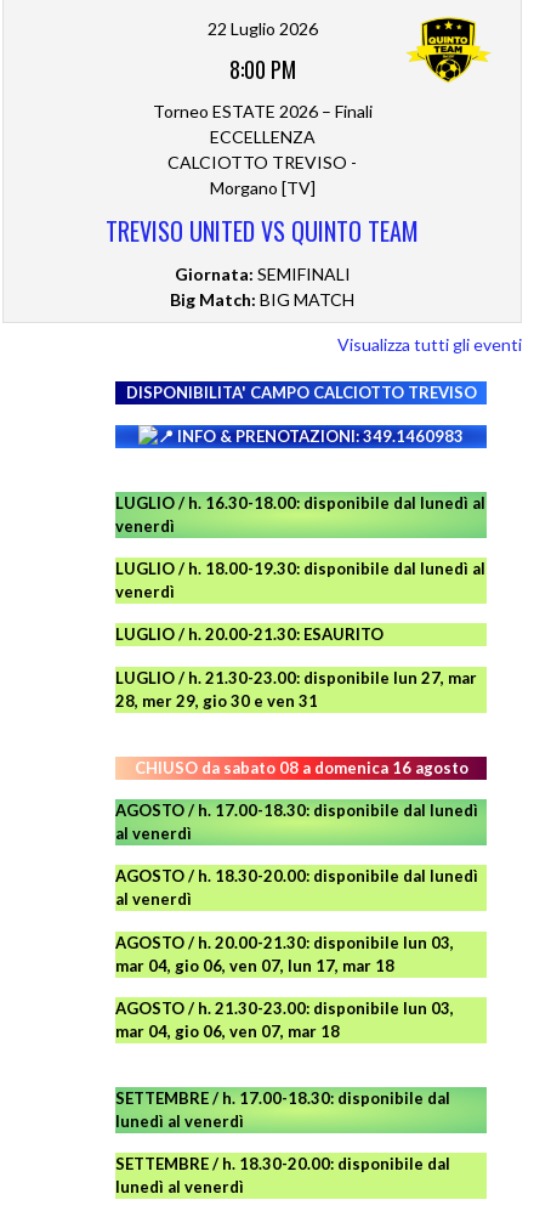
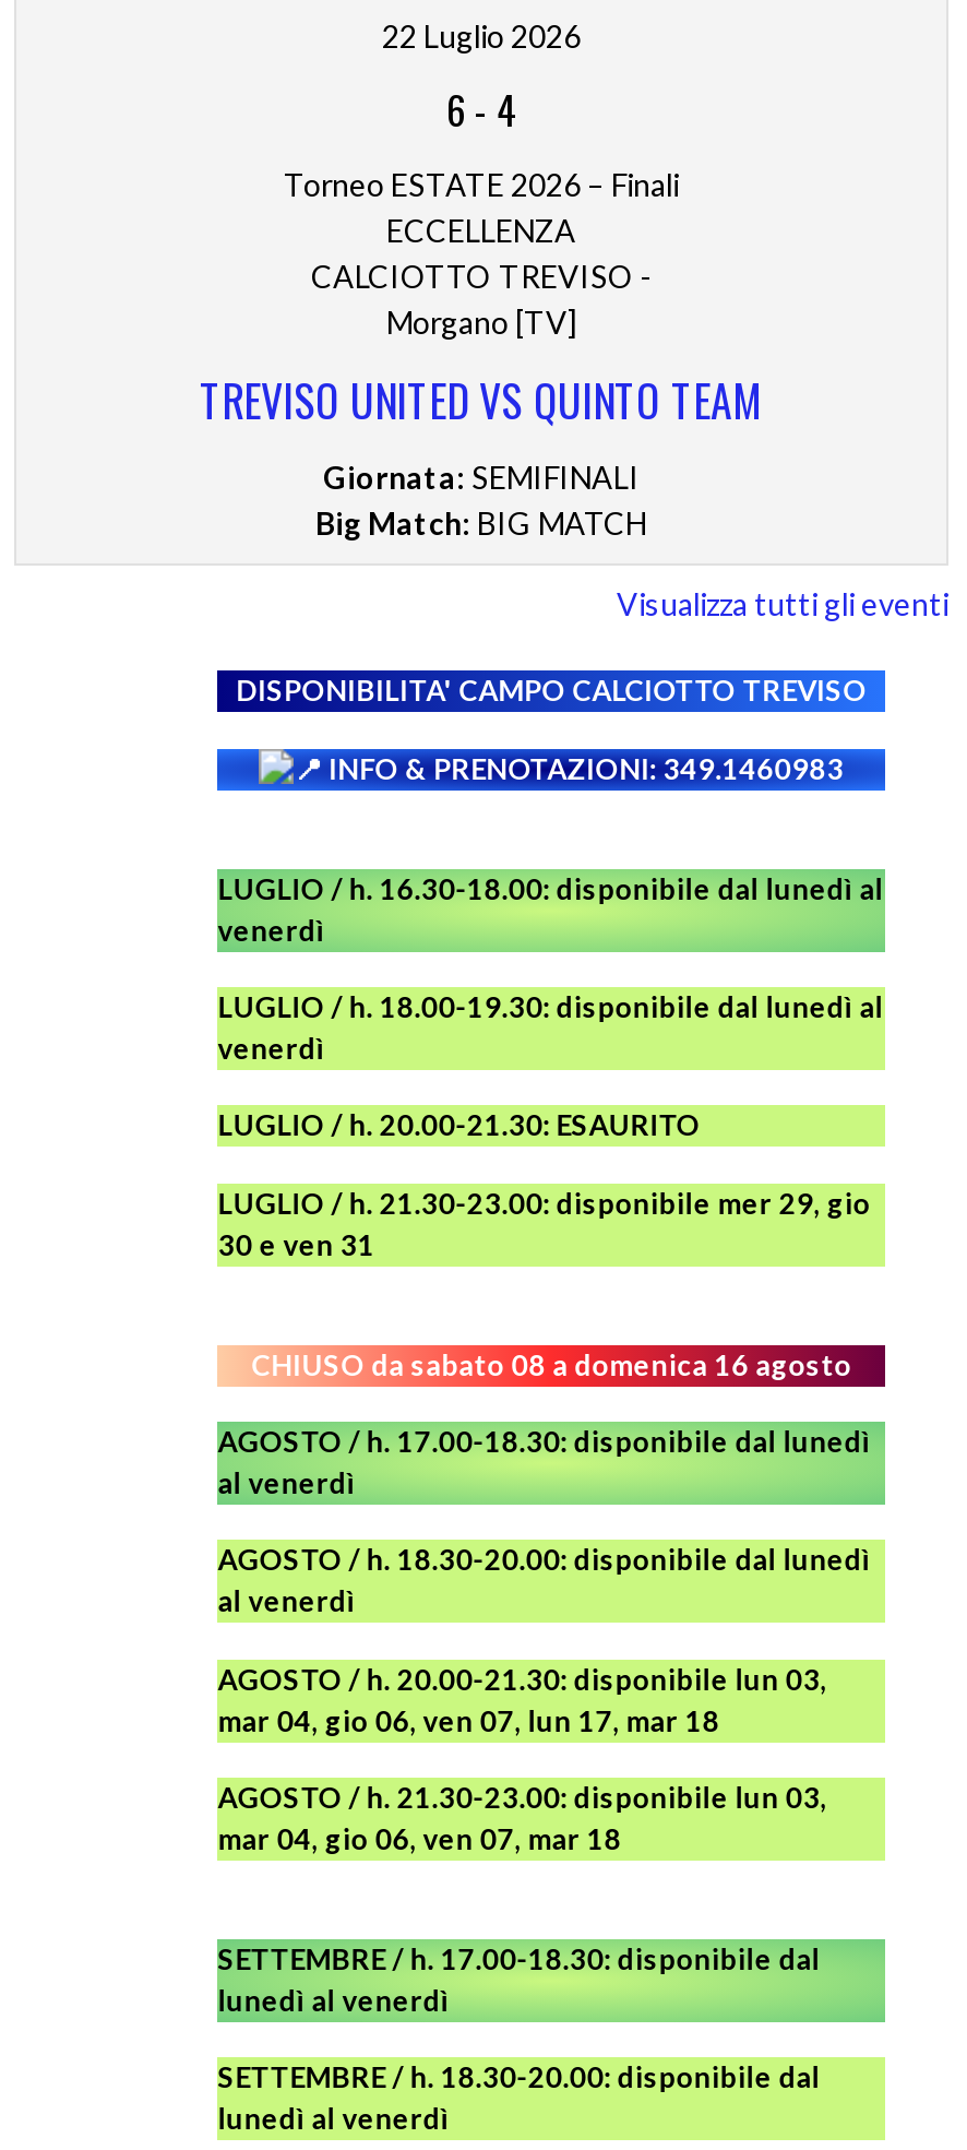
[405,16,492,84] [image] -> none
[229,54,296,85] 8:00 PM -> [446,81,516,138] 6 - 4
[116,667,477,710] LUGLIO / h. 21.30-23.00: disponibile lun 27, mar | 28, mer 29, gio 30 e ven 31 -> [218,1185,871,1261] LUGLIO / h. 21.30-23.00: disponibile mer 29, gio | 30 e ven 31

